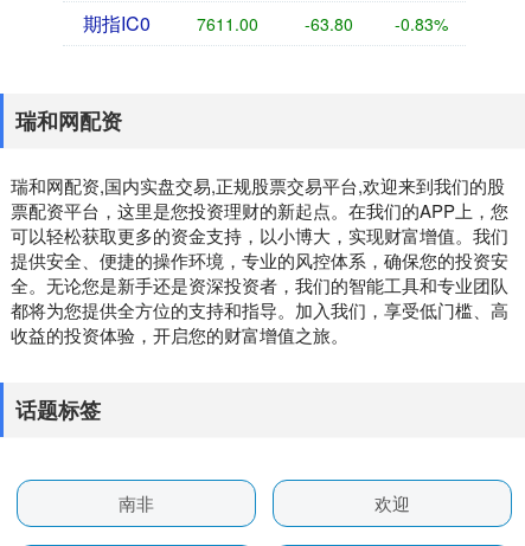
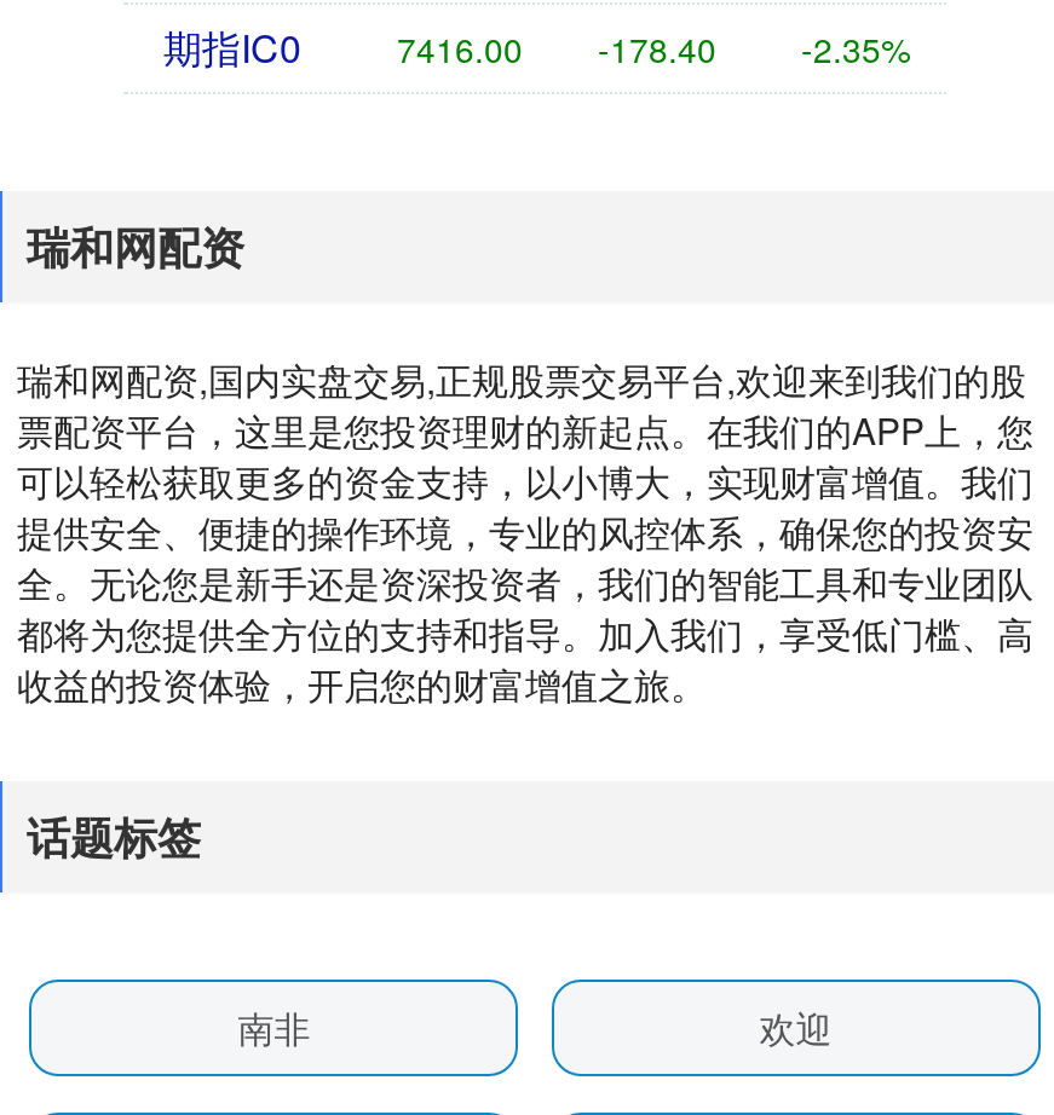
[197,12,258,36] 7611.00 -> [397,25,523,73] 7416.00
[305,12,353,36] -63.80 -> [598,25,716,73] -178.40
[395,12,448,36] -0.83% -> [801,25,910,73] -2.35%

